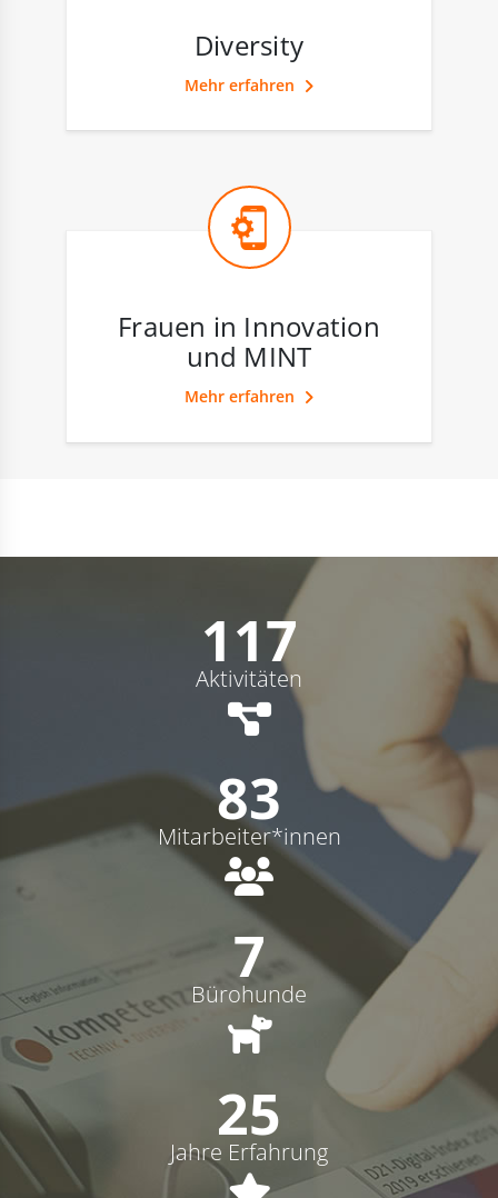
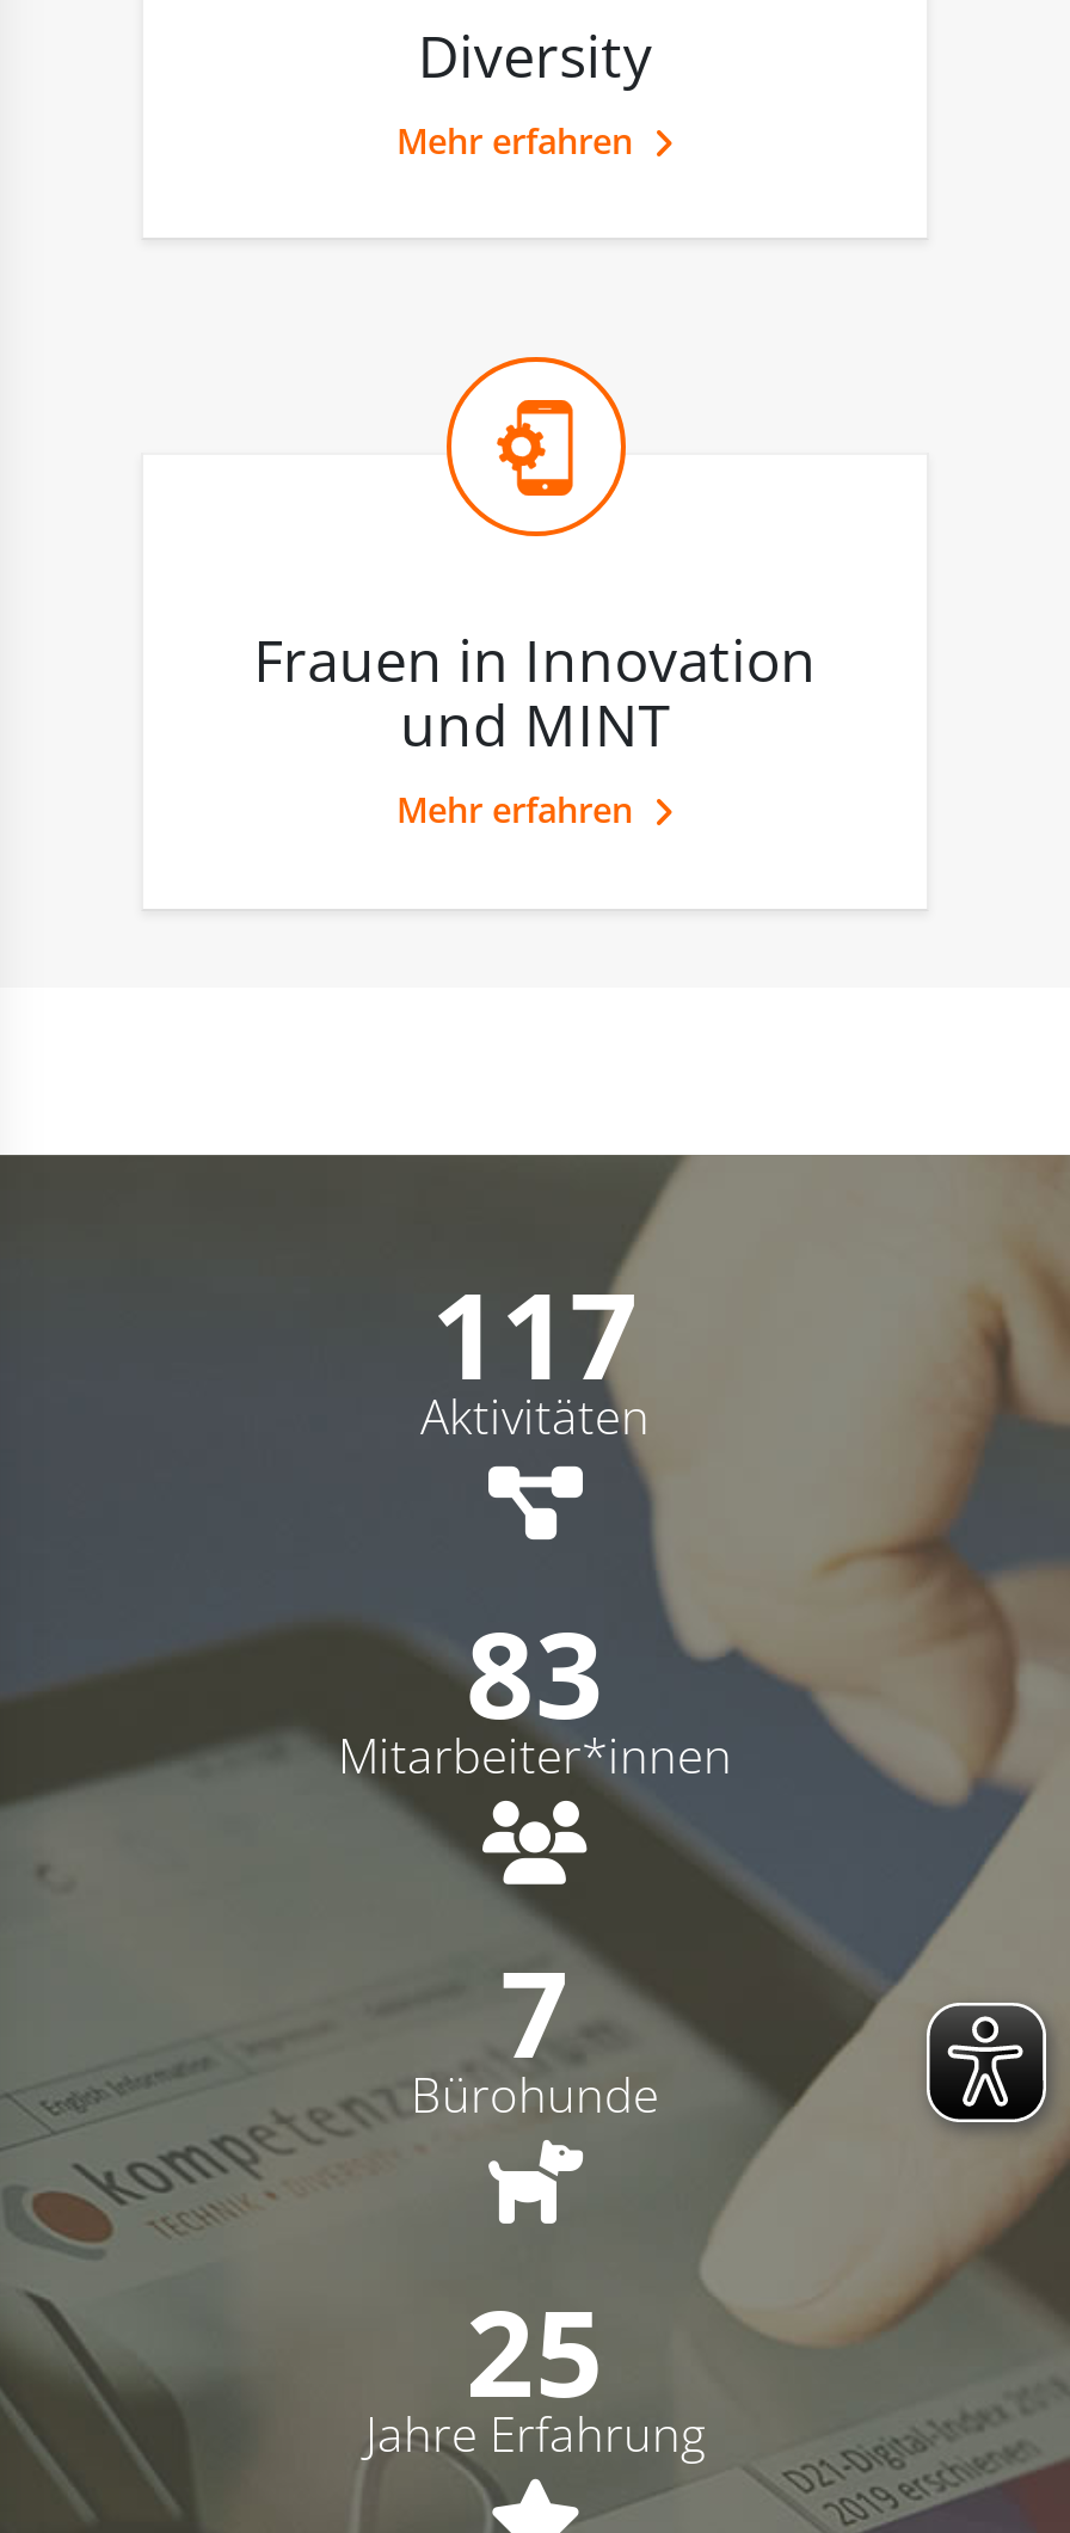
none -> [924,2000,1051,2132] [image]

